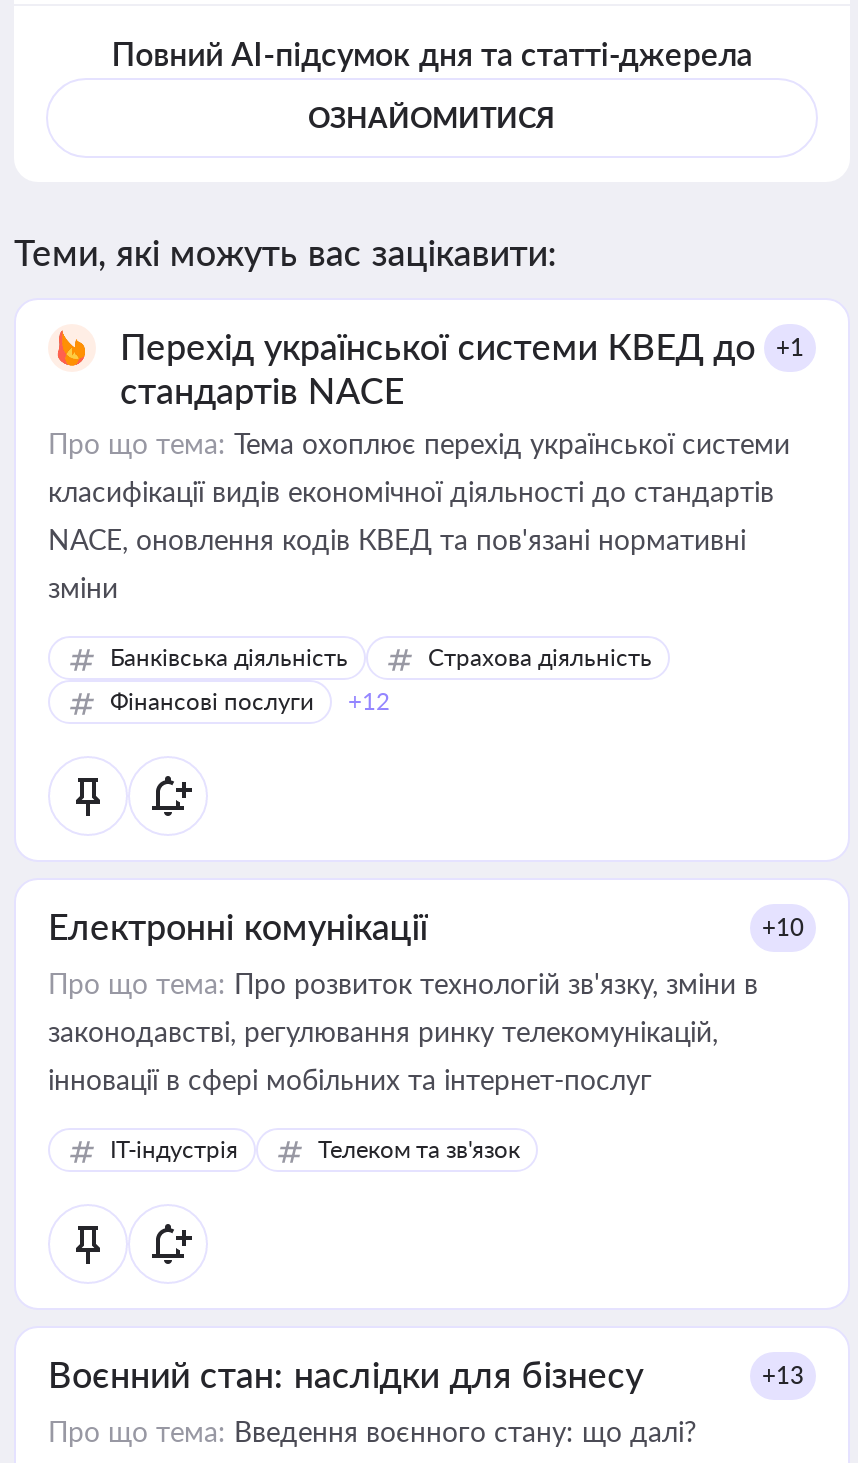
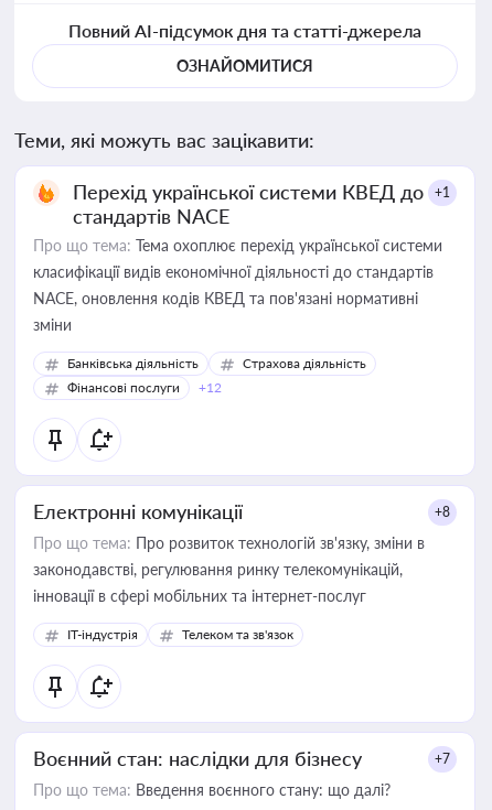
[762,912,804,942] +10 -> [435,504,450,520] +8
[762,1360,804,1390] +13 -> [435,750,450,767] +7

